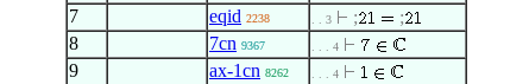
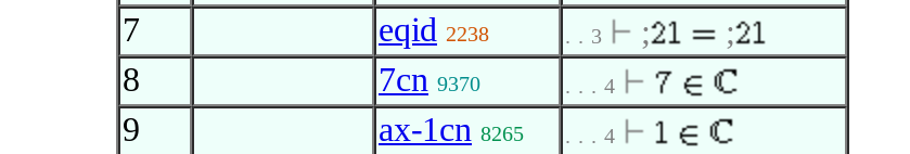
[209,33,265,53] 7cn 9367 -> [379,61,480,98] 7cn 9370
[209,60,339,80] ax-1cn 8262 . . . 4 -> [379,111,615,147] ax-1cn 8265 . . . 4

